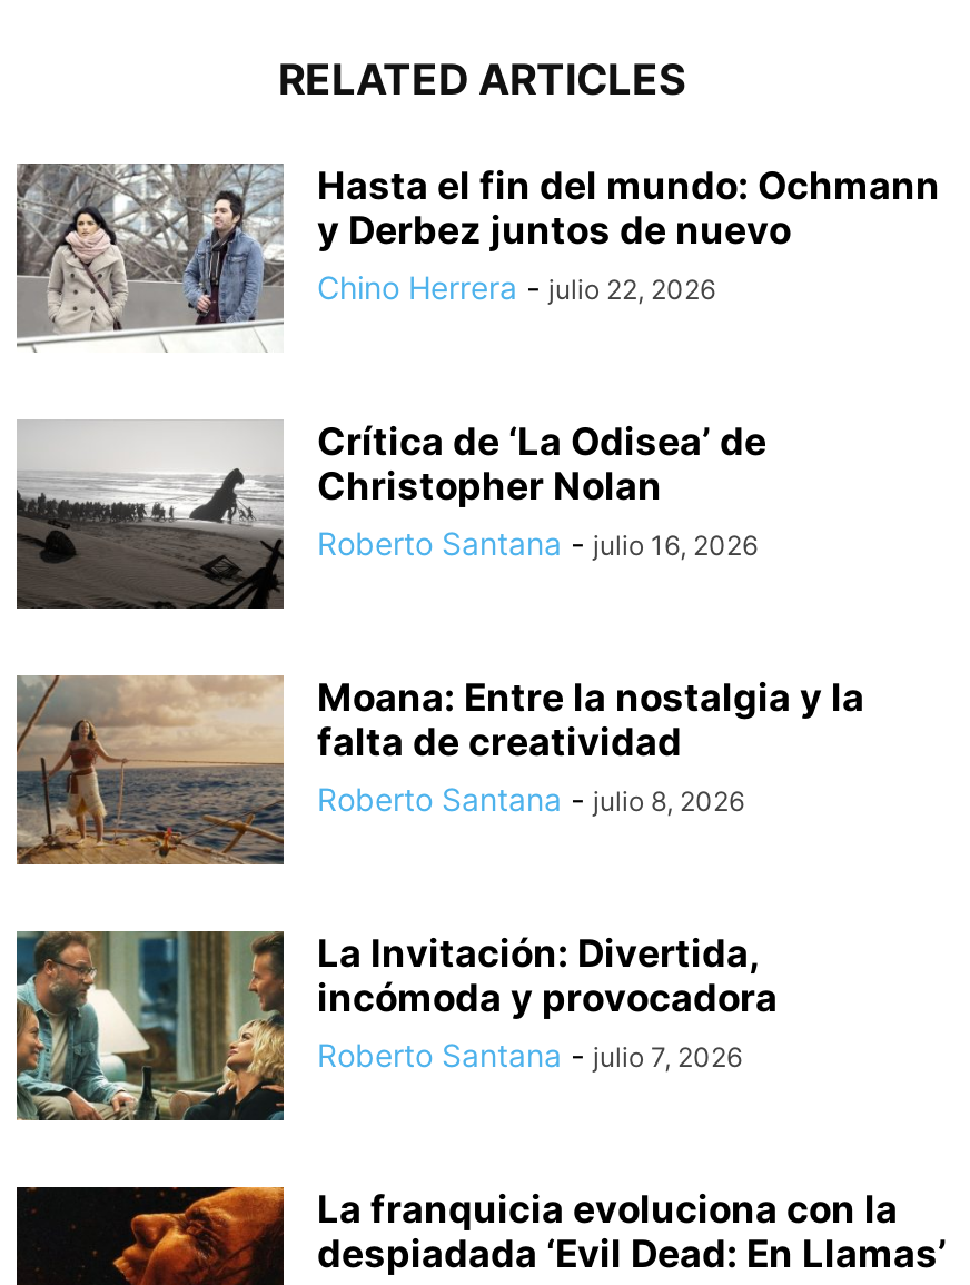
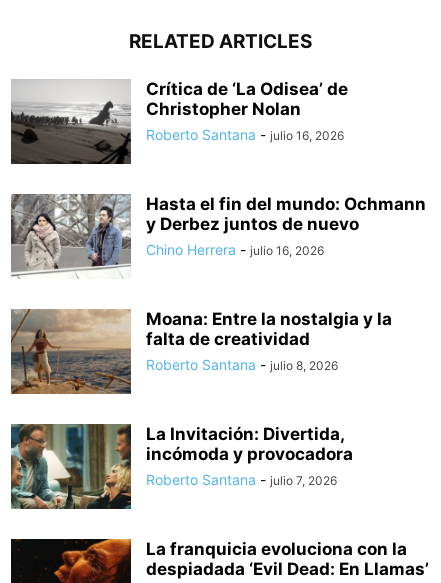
moved [17,163,940,353] -> [12,194,426,279]: [image] | Hasta el fin del mundo: Ochmann | y Derbez juntos de nuevo
[317,268,715,306] Chino Herrera - julio 22, 2026 -> none
moved [14,419,766,611] -> [10,79,348,165]: [image] | Crítica de ‘La Odisea’ de | Christopher Nolan | Roberto Santana - julio 16, 2026
none -> [146,241,324,258] Chino Herrera - julio 16, 2026

